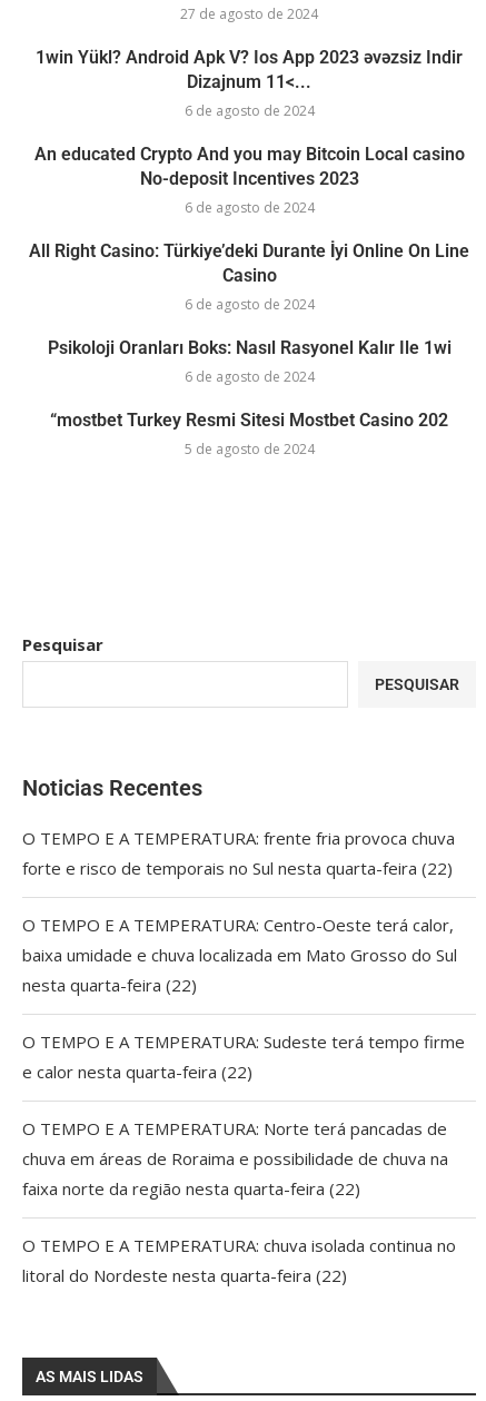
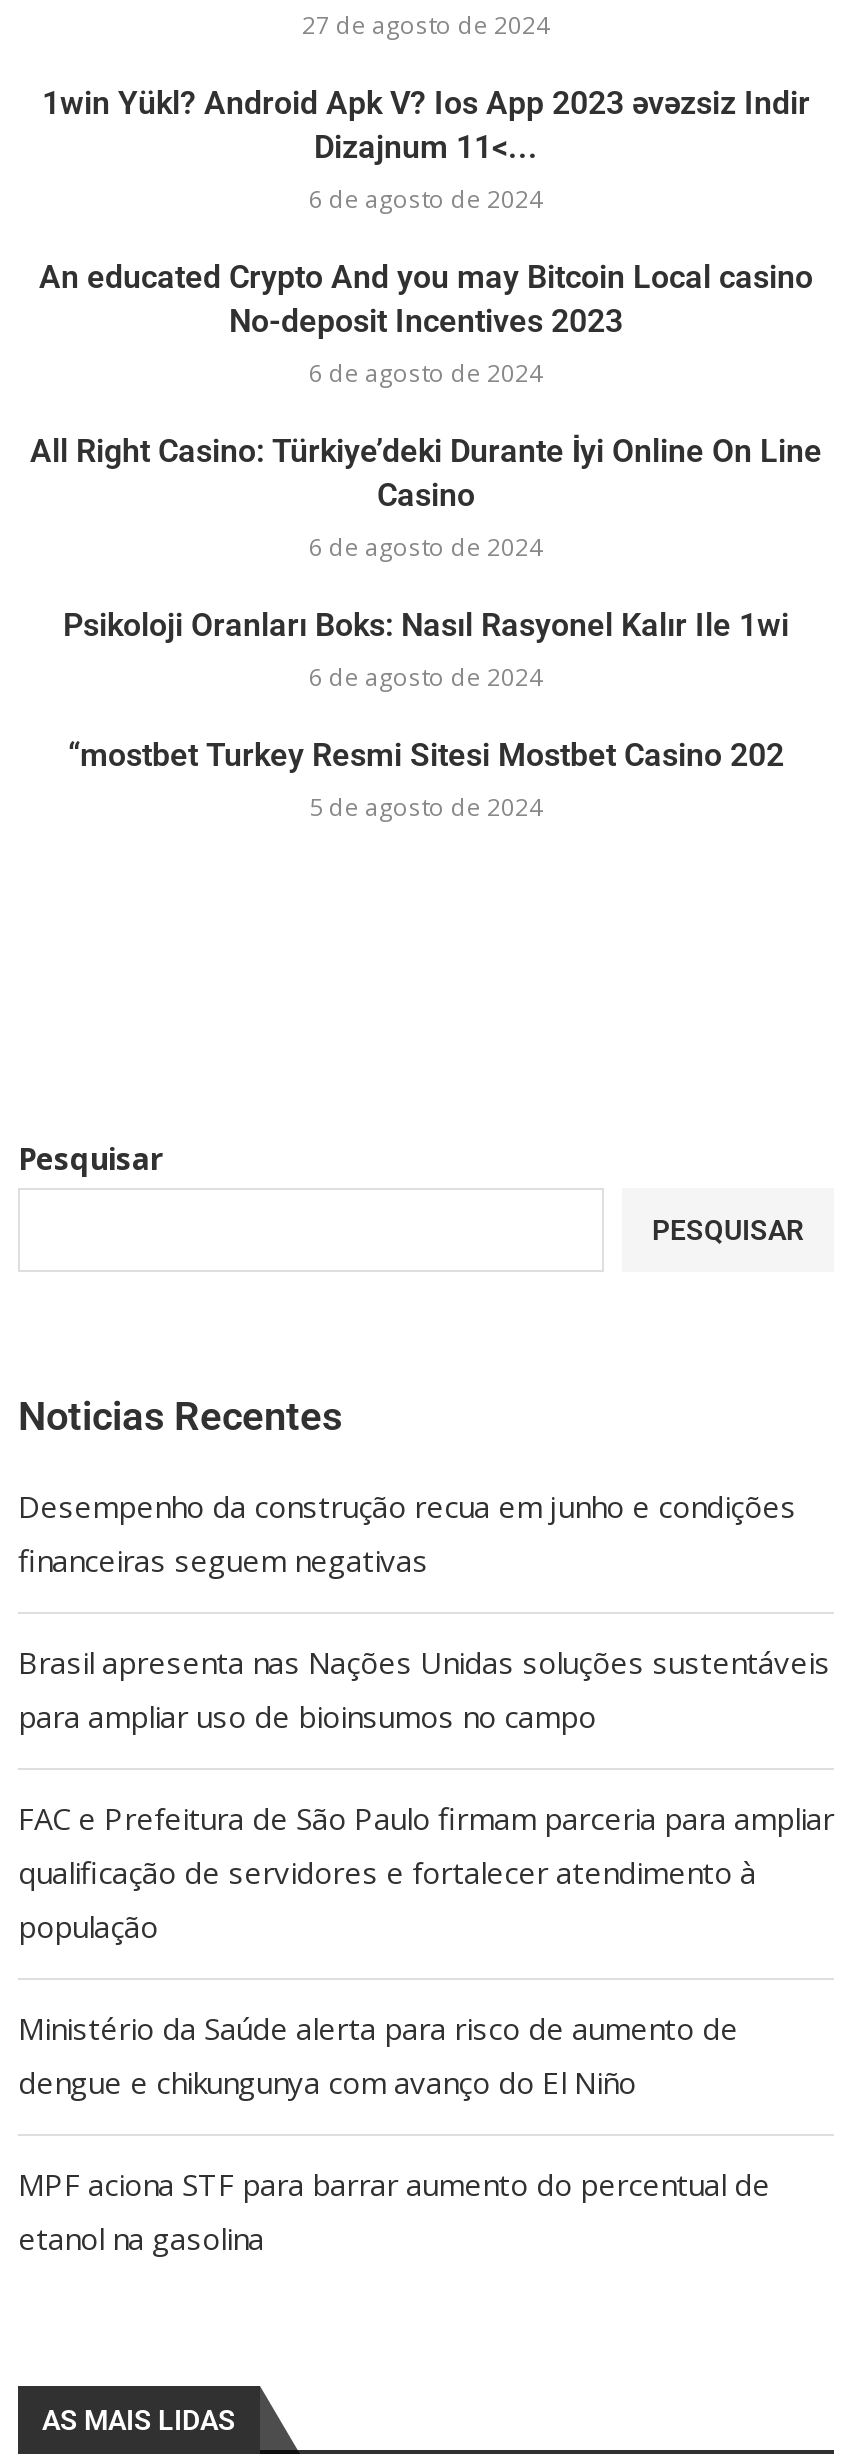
[22,827,455,879] O TEMPO E A TEMPERATURA: frente fria provoca chuva | forte e risco de temporais no Sul nesta quarta-feira (22) -> [18,1486,796,1580] Desempenho da construção recua em junho e condições | financeiras seguem negativas
[22,914,457,996] O TEMPO E A TEMPERATURA: Centro-Oeste terá calor, | baixa umidade e chuva localizada em Mato Grosso do Sul | nesta quarta-feira (22) -> [18,1642,830,1736] Brasil apresenta nas Nações Unidas soluções sustentáveis | para ampliar uso de bioinsumos no campo
[22,1030,465,1083] O TEMPO E A TEMPERATURA: Sudeste terá tempo firme | e calor nesta quarta-feira (22) -> [18,1798,834,1946] FAC e Prefeitura de São Paulo firmam parceria para ampliar | qualificação de servidores e fortalecer atendimento à | população
[22,1117,448,1200] O TEMPO E A TEMPERATURA: Norte terá pancadas de | chuva em áreas de Roraima e possibilidade de chuva na | faixa norte da região nesta quarta-feira (22) -> [18,2008,738,2102] Ministério da Saúde alerta para risco de aumento de | dengue e chikungunya com avanço do El Niño
[22,1234,456,1286] O TEMPO E A TEMPERATURA: chuva isolada continua no | litoral do Nordeste nesta quarta-feira (22) -> [18,2164,770,2258] MPF aciona STF para barrar aumento do percentual de | etanol na gasolina

